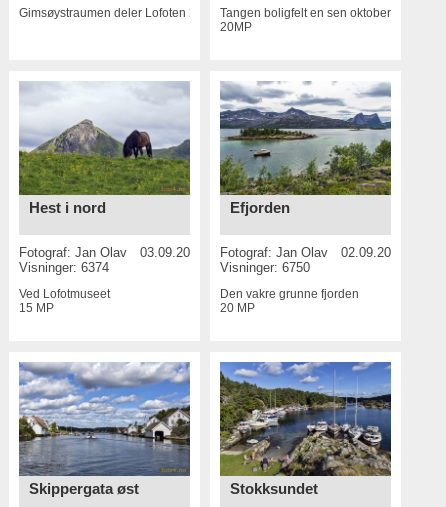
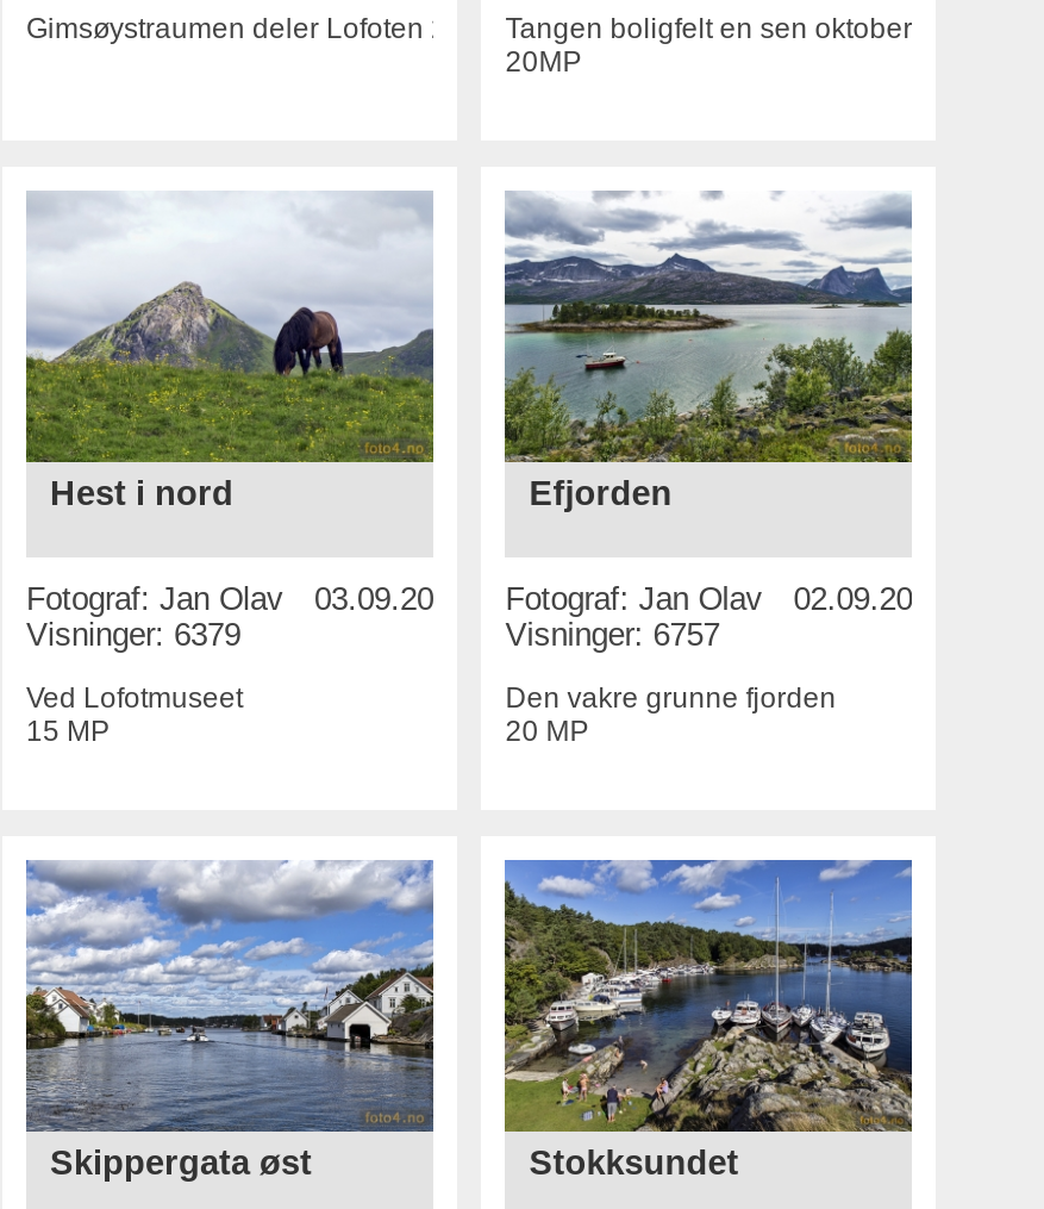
[19,260,109,275] Visninger: 6374 -> [26,617,240,653] Visninger: 6379
[220,260,310,275] Visninger: 6750 -> [505,617,719,653] Visninger: 6757

